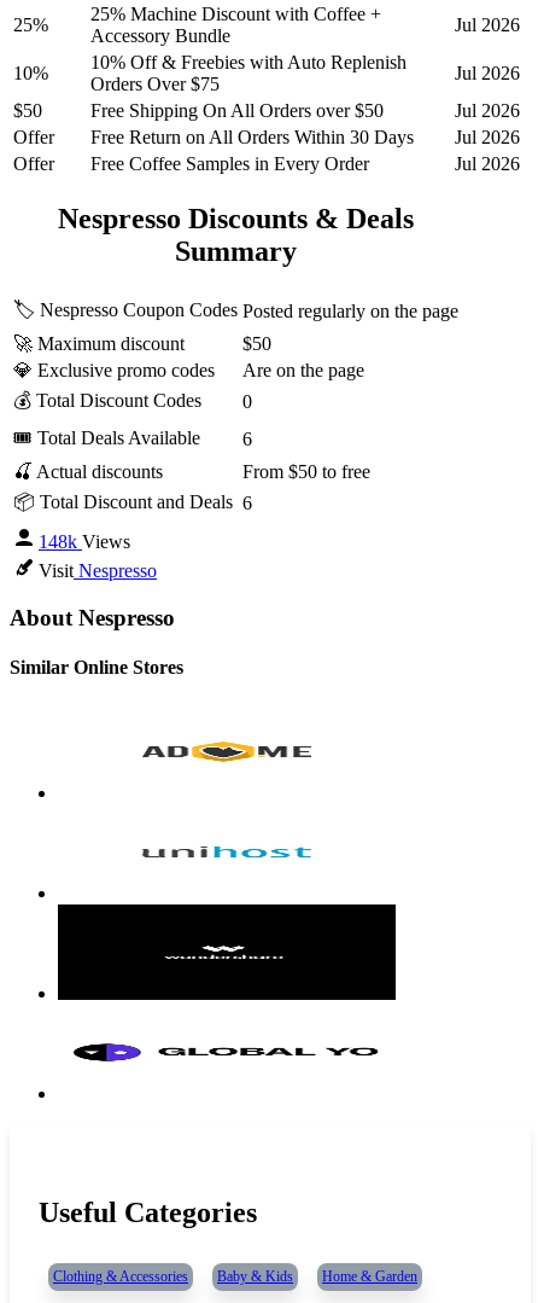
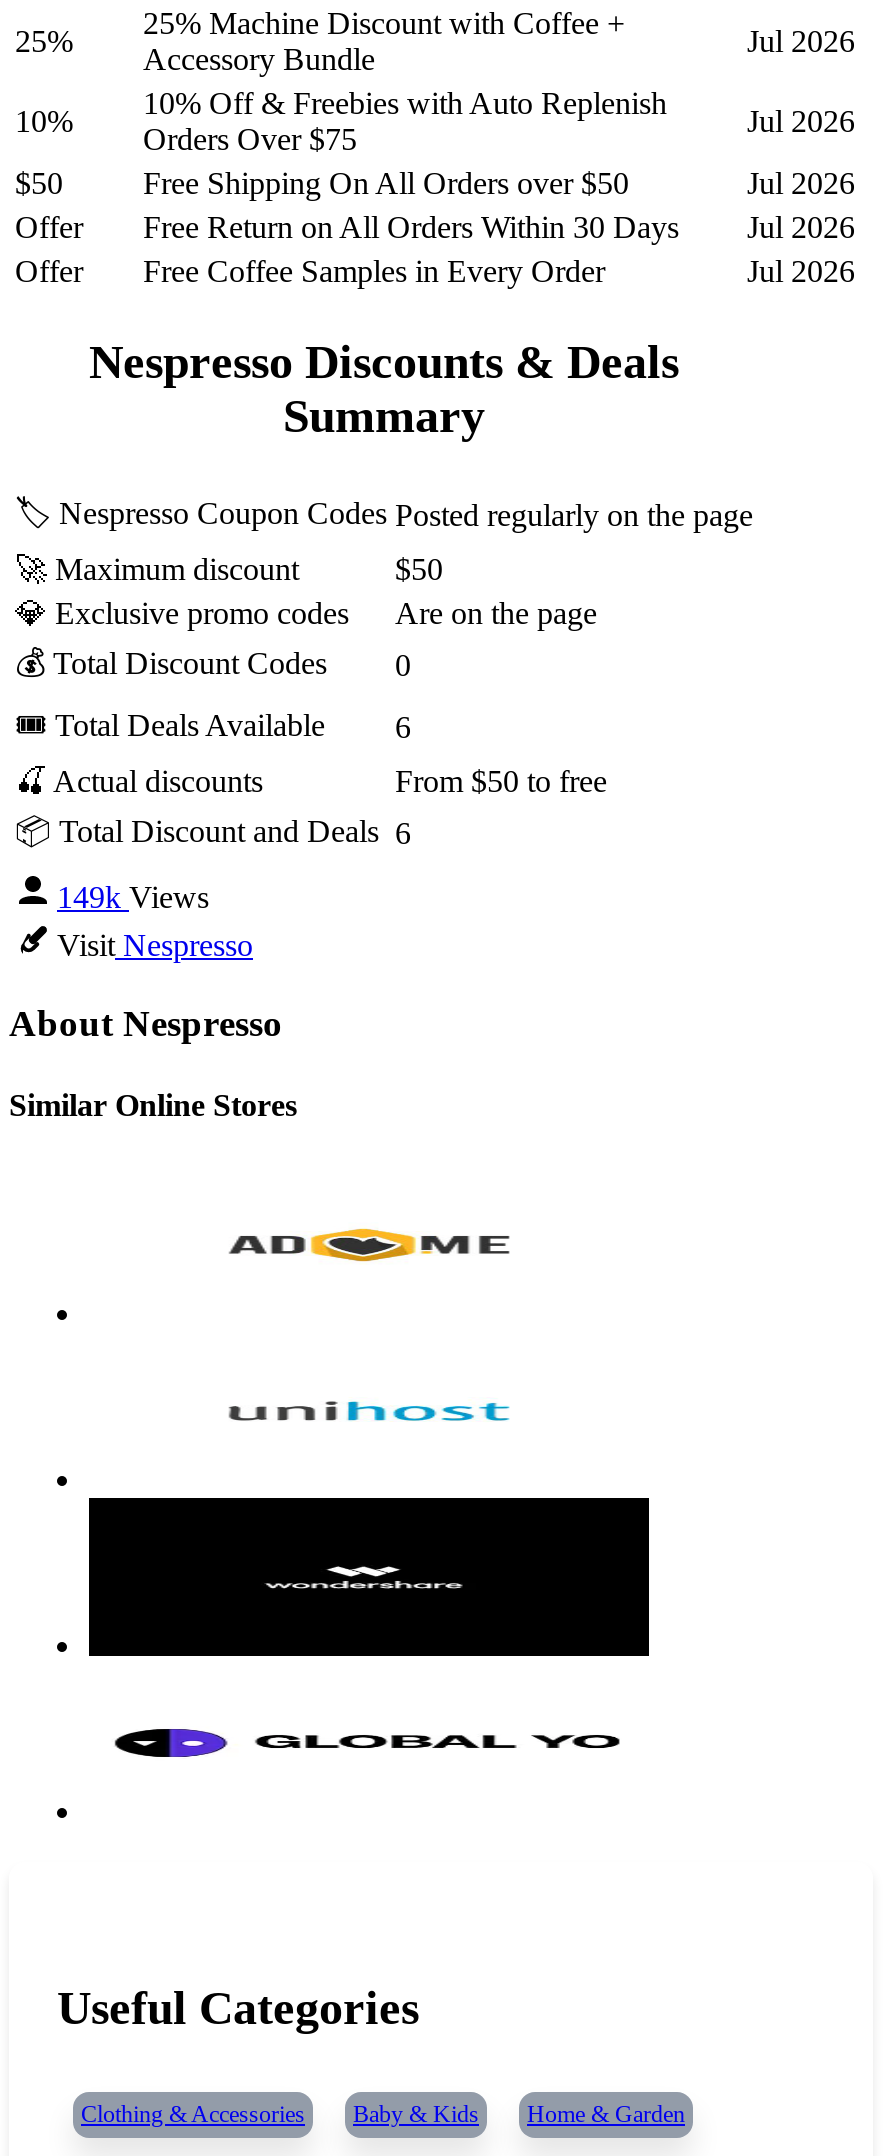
[39,531,130,552] 148k Views -> [57,880,209,914] 149k Views

